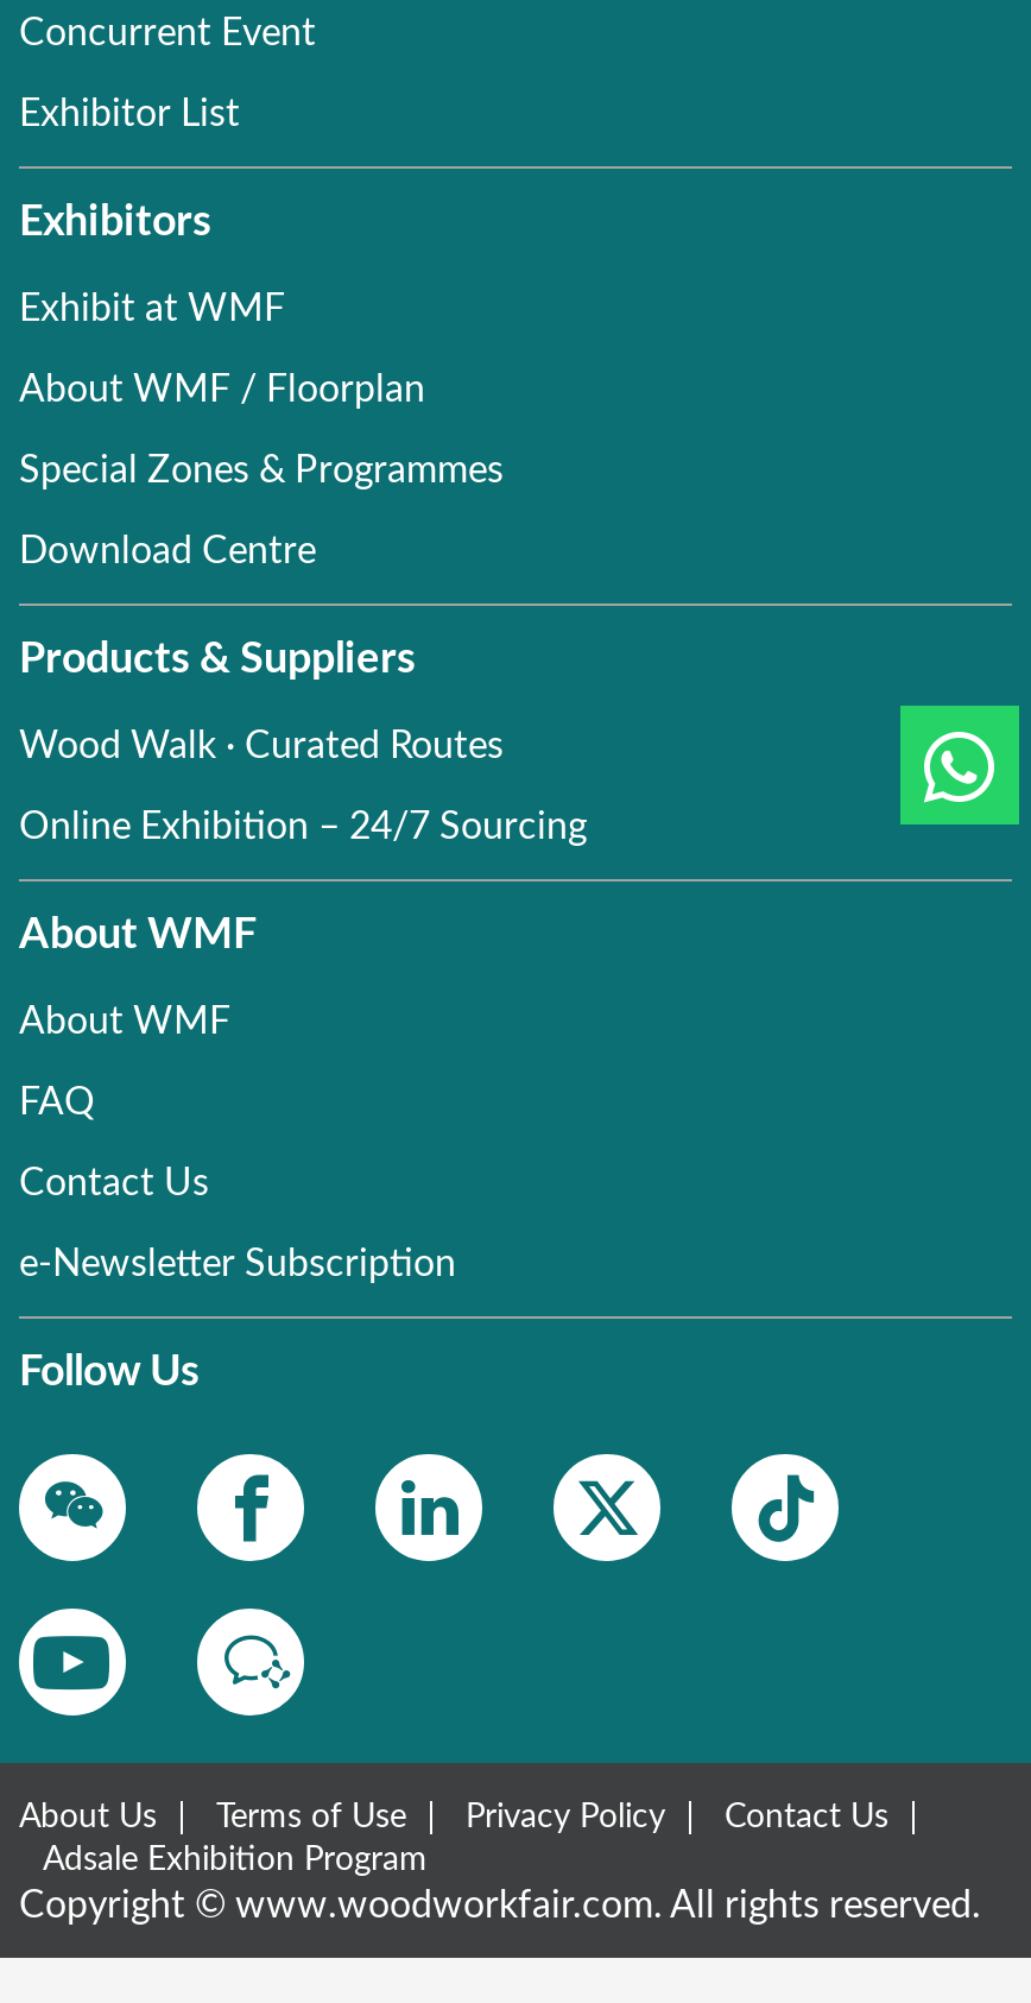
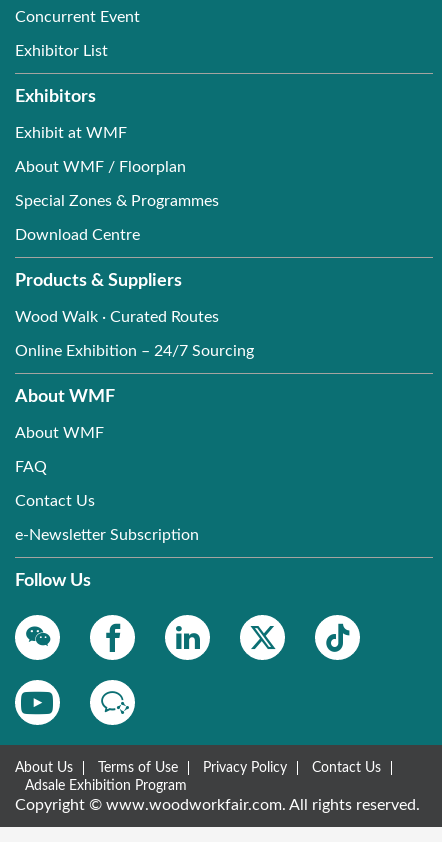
[898,703,1021,827] [image] -> none

